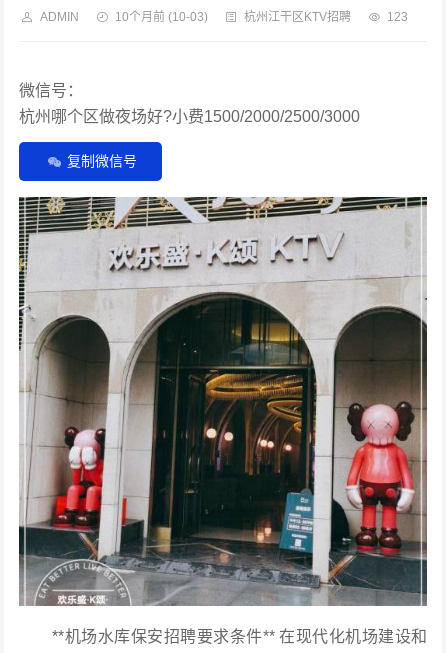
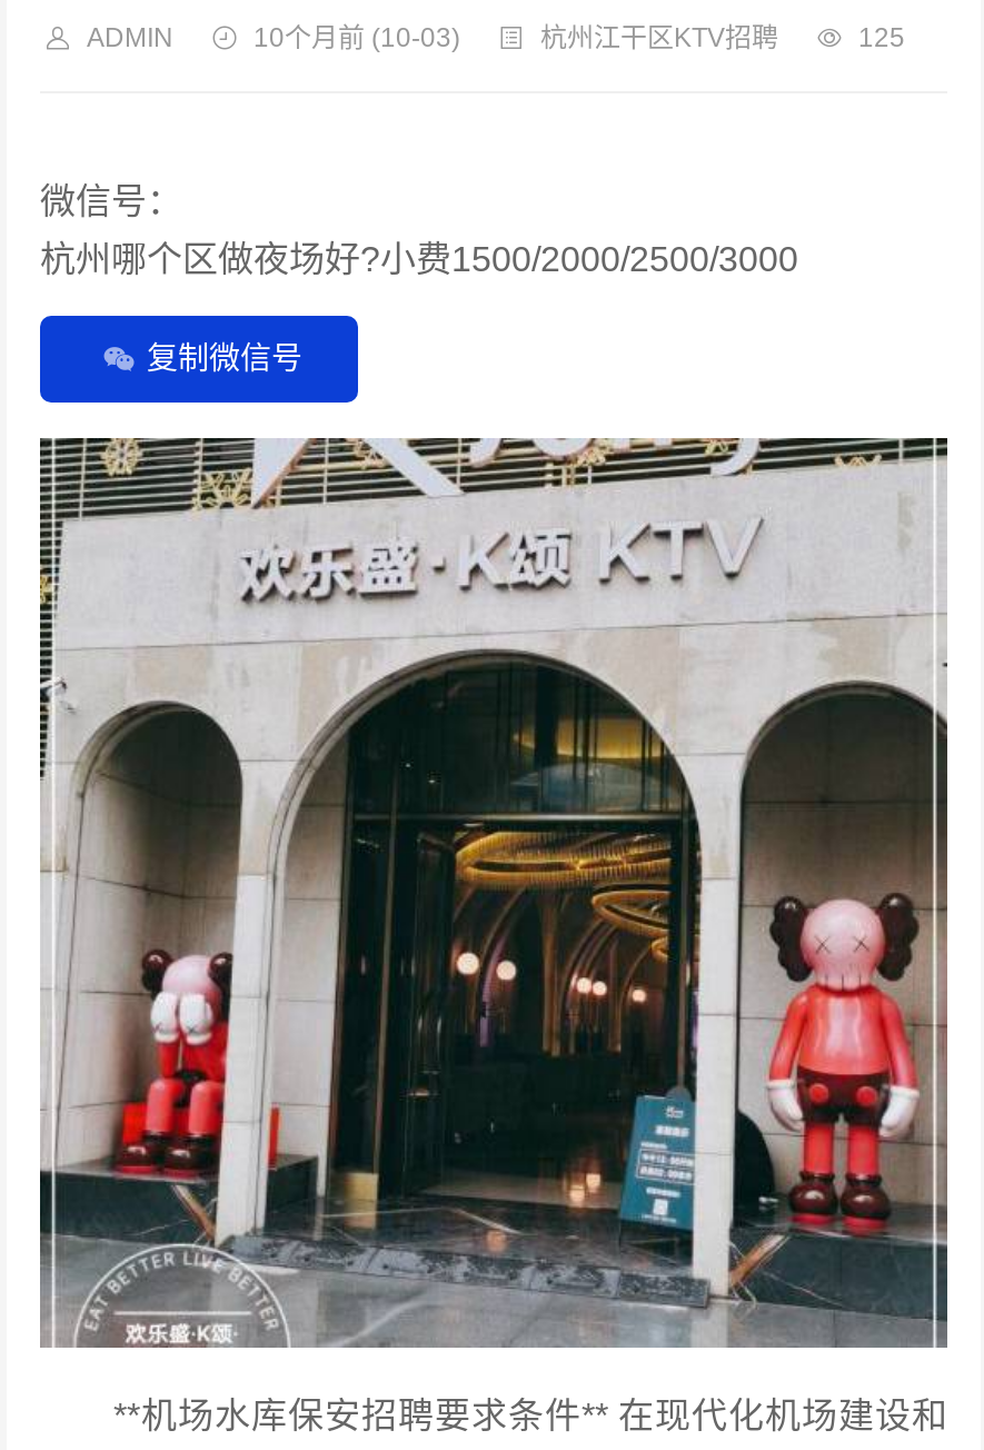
[387,10,408,24] 123 -> [858,22,905,53] 125

